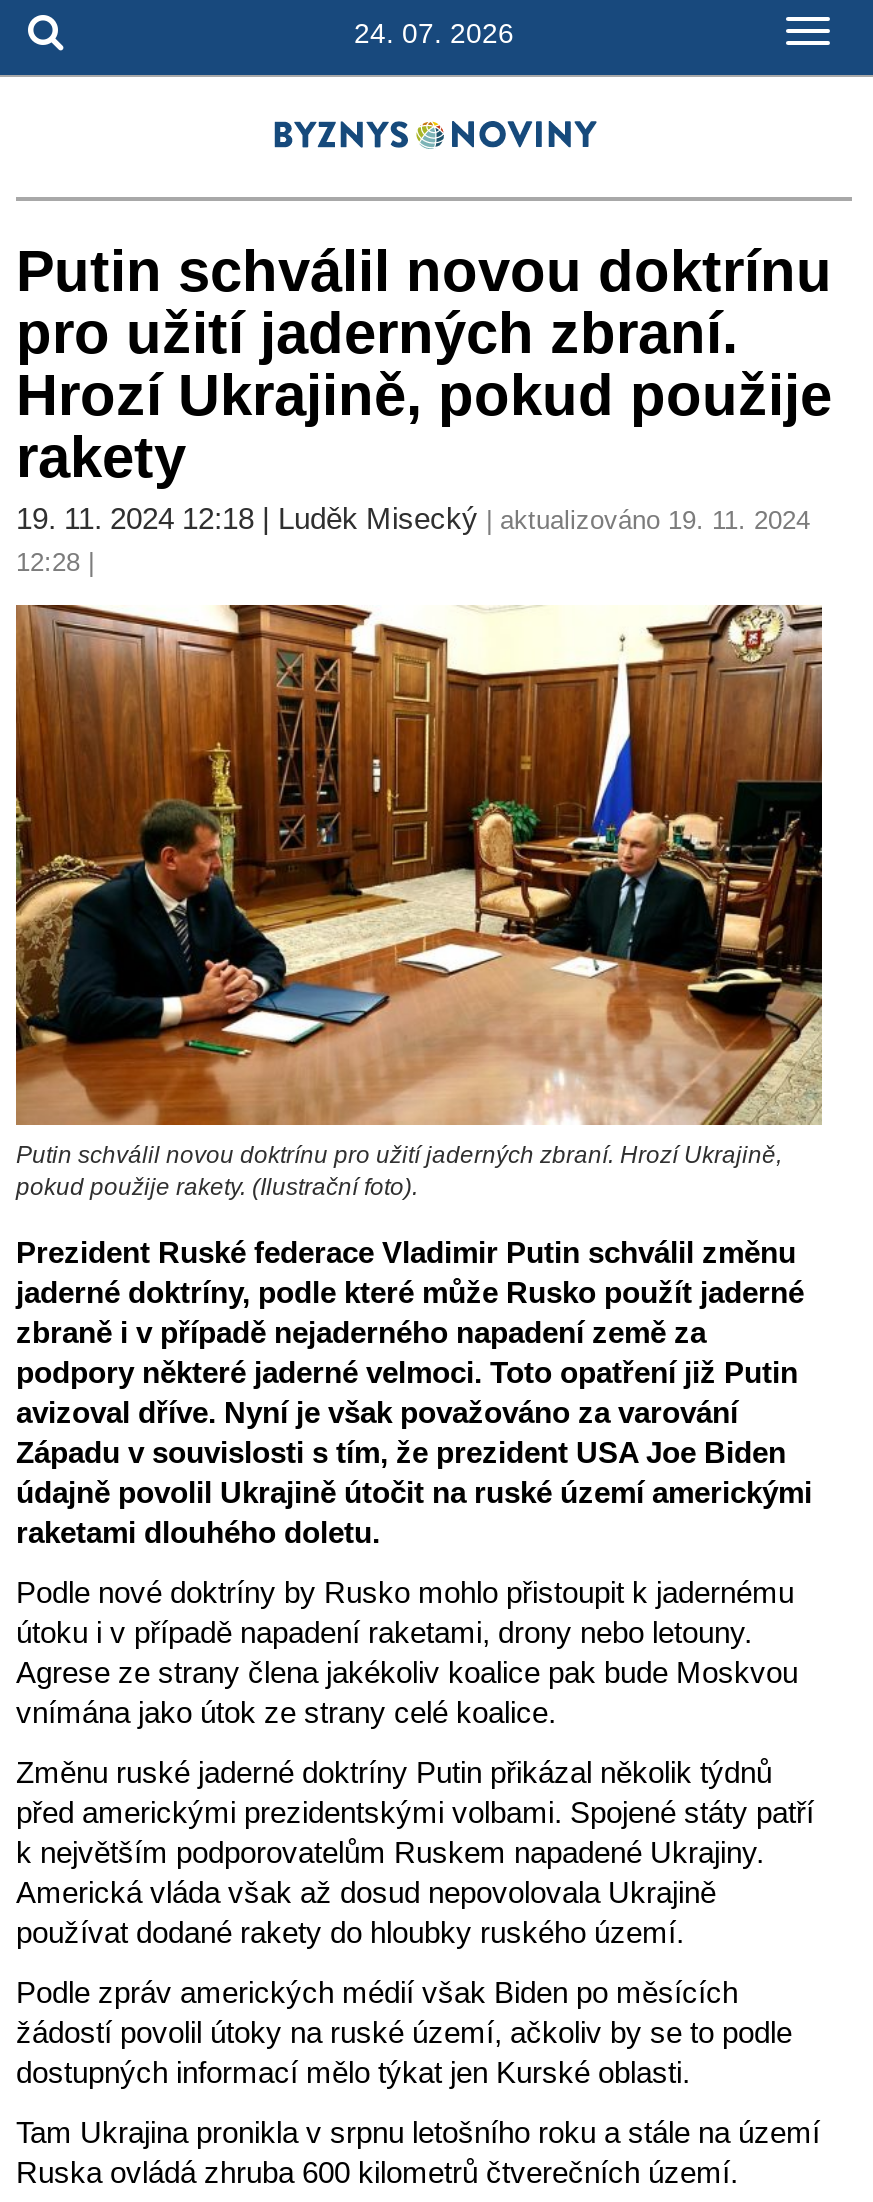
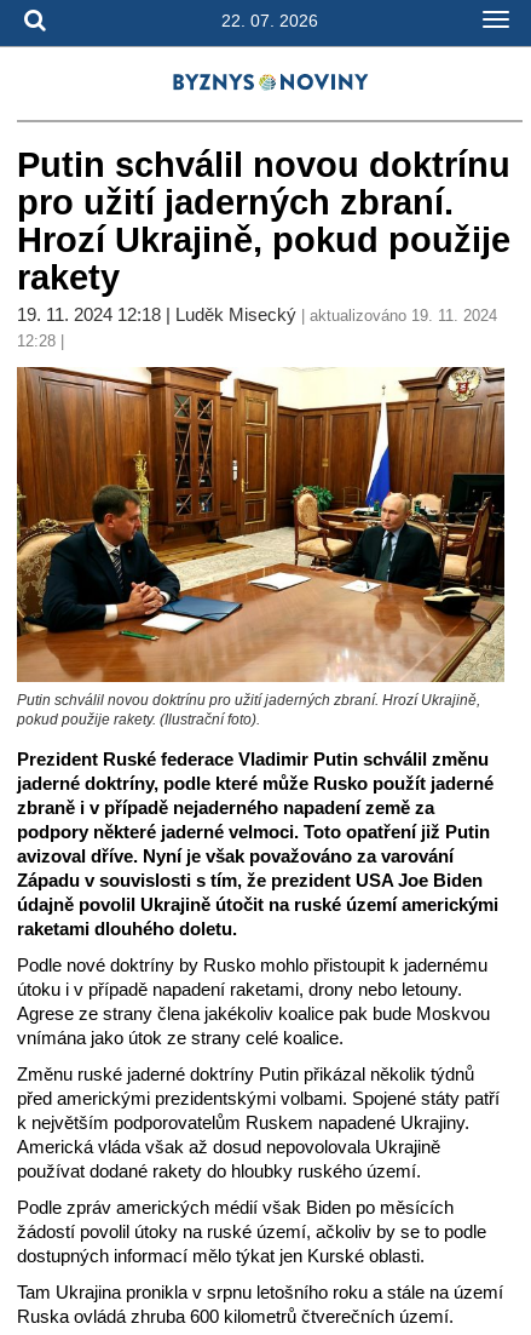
[354,17,514,49] 24. 07. 2026 -> [221,11,318,30] 22. 07. 2026

